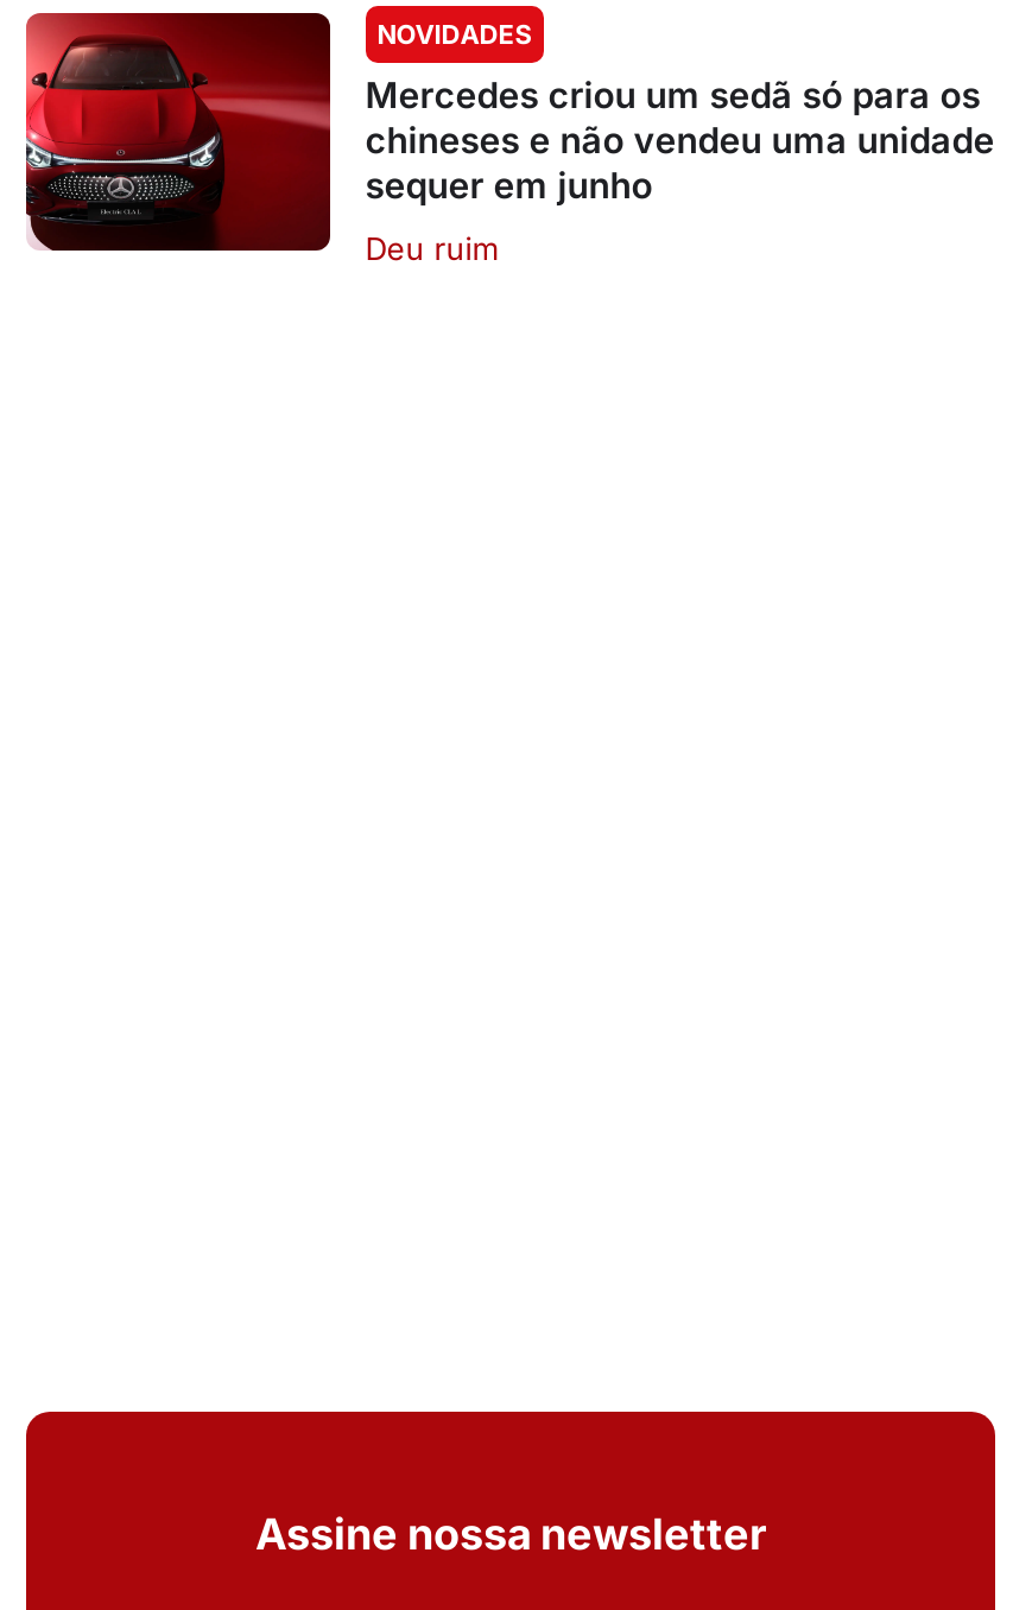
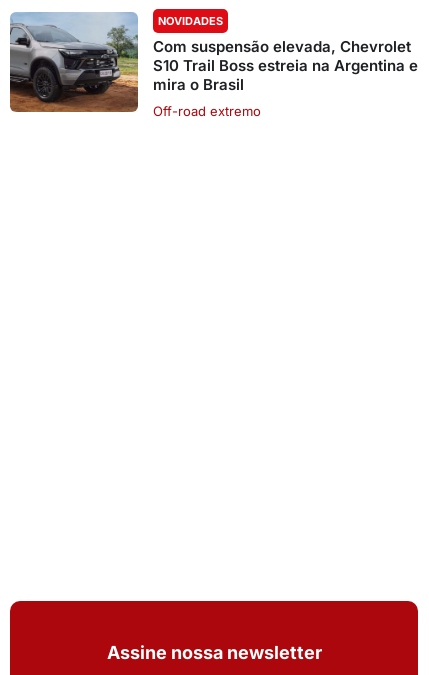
[24,11,995,253] [image] | Mercedes criou um sedã só para os | chineses e não vendeu uma unidade | sequer em junho -> [9,12,418,113] [image] | Com suspensão elevada, Chevrolet | S10 Trail Boss estreia na Argentina e | mira o Brasil
[365,229,498,267] Deu ruim -> [153,103,261,119] Off-road extremo

